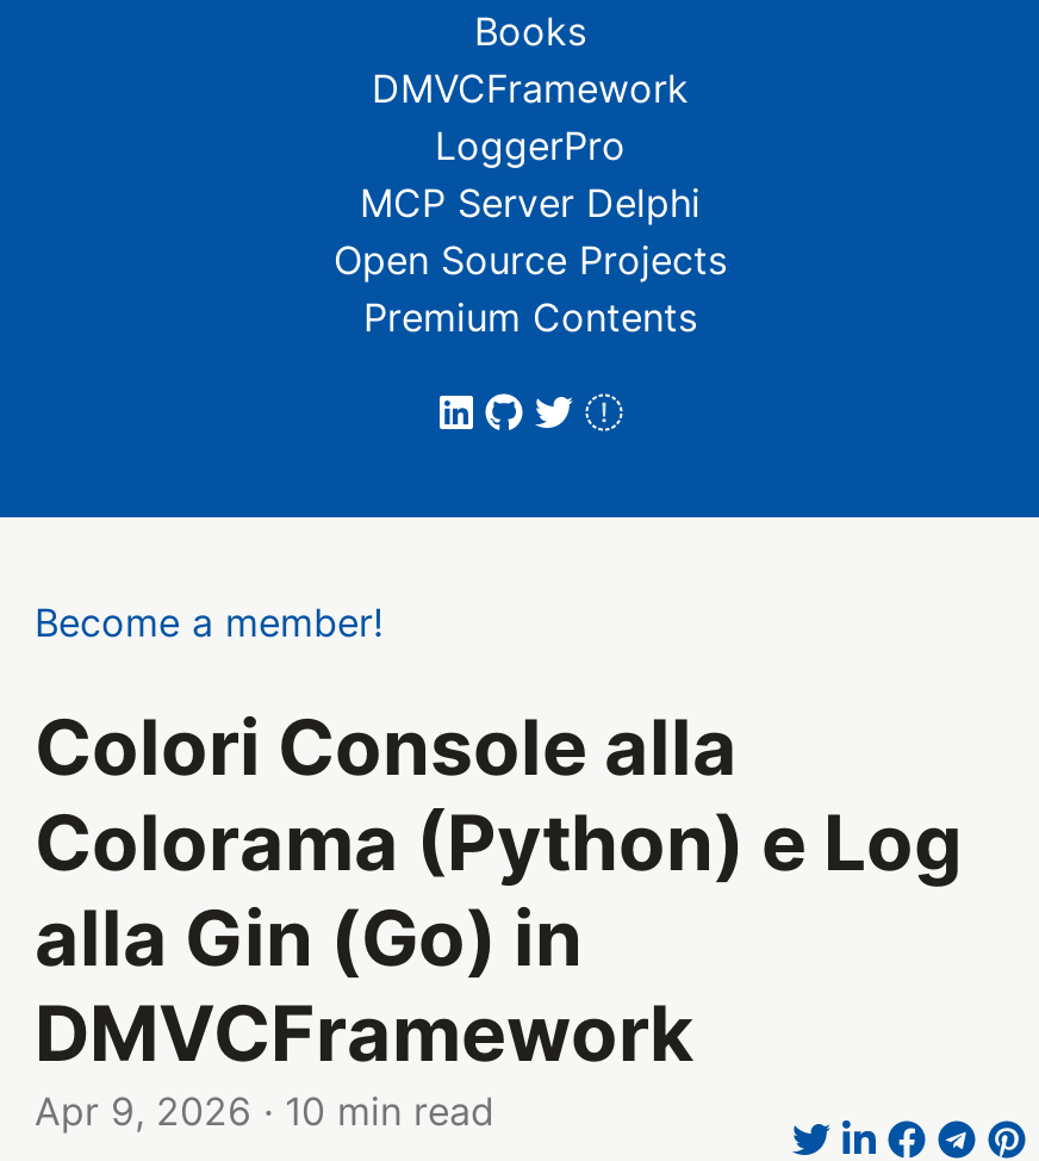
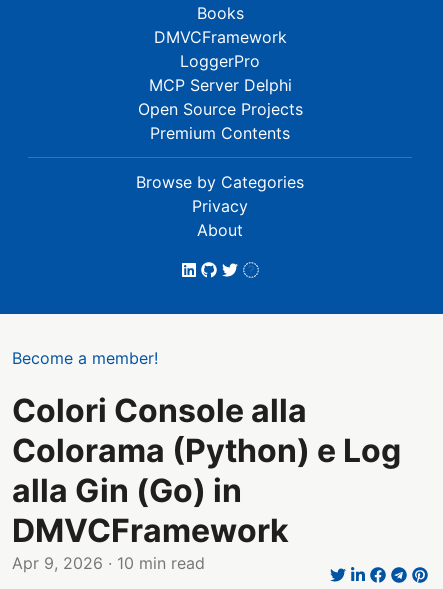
none -> [136,172,304,240] Browse by Categories | Privacy | About

